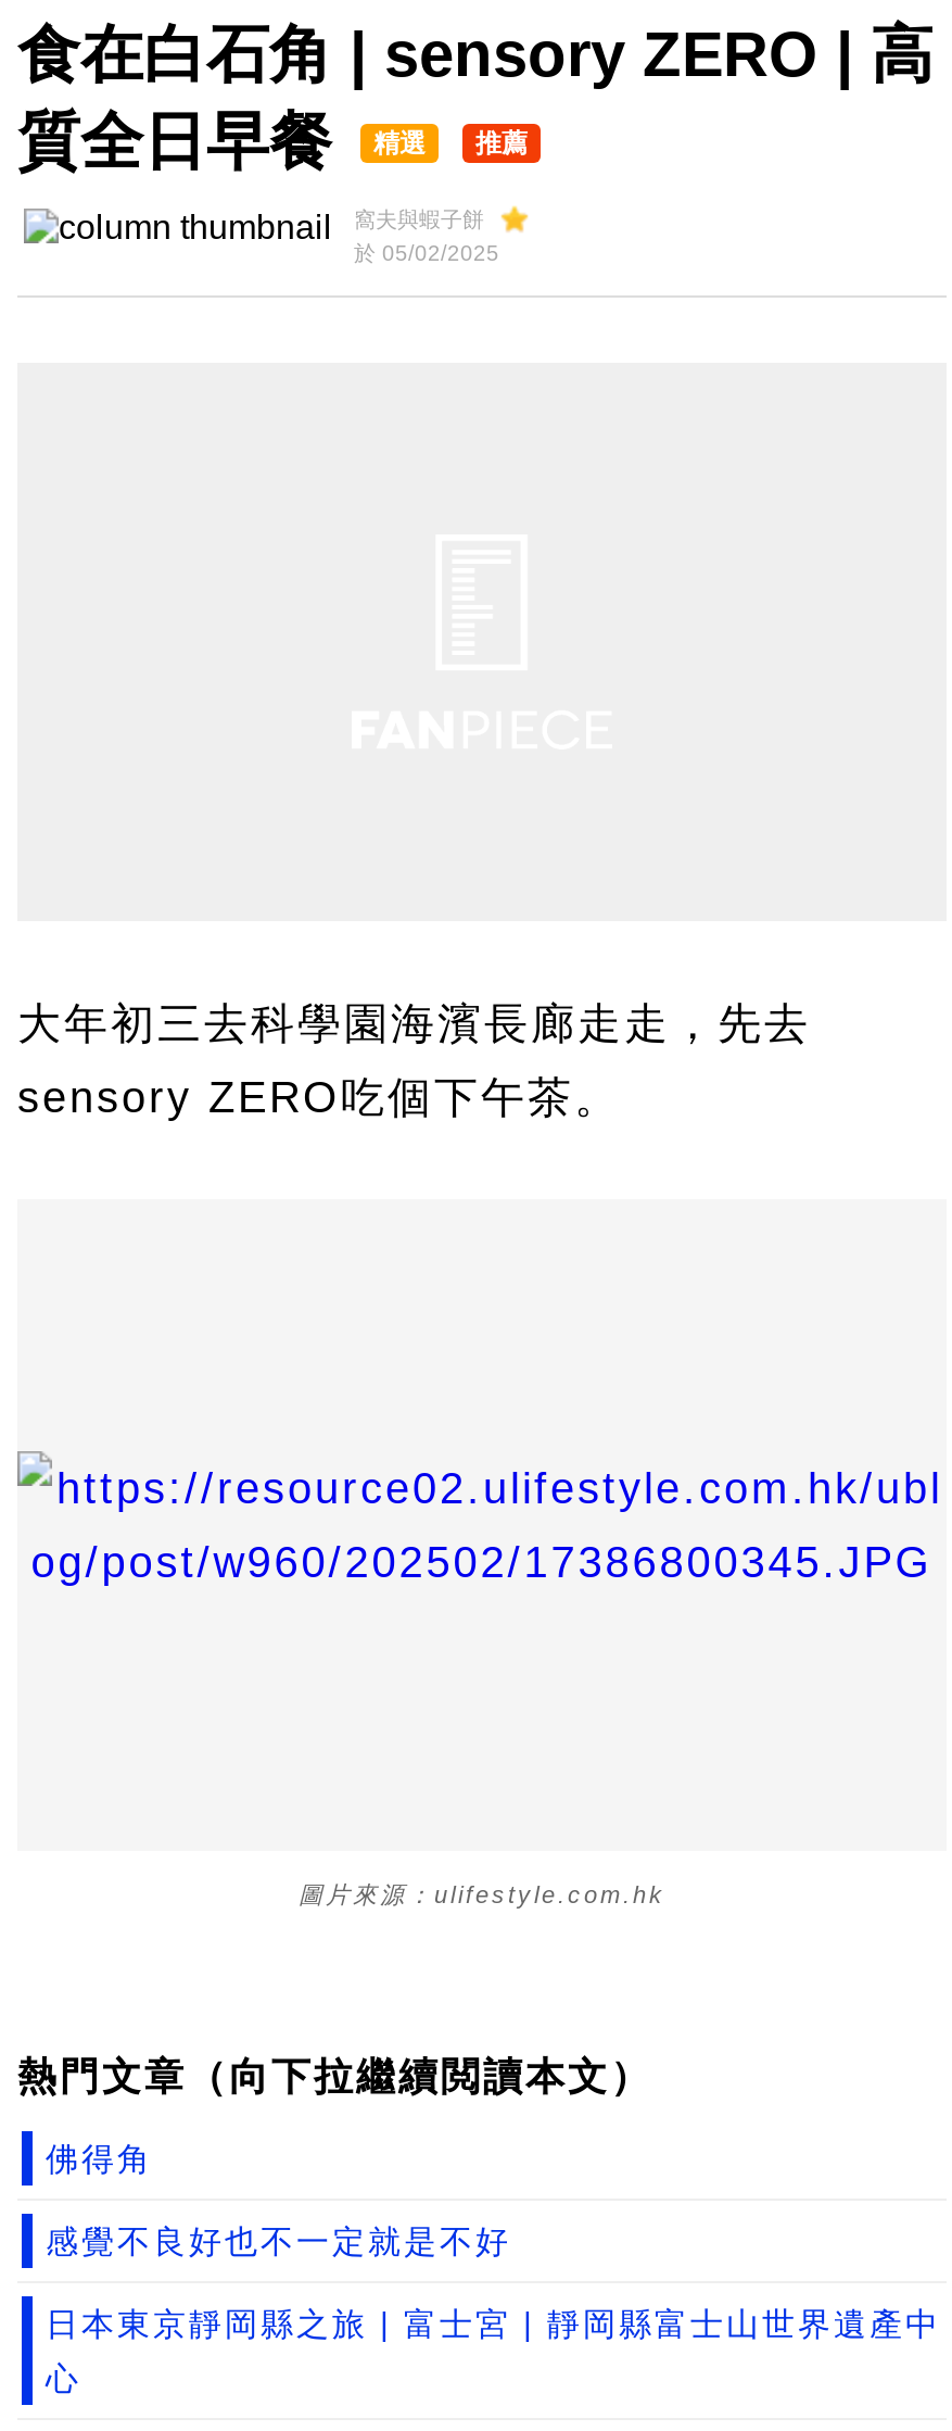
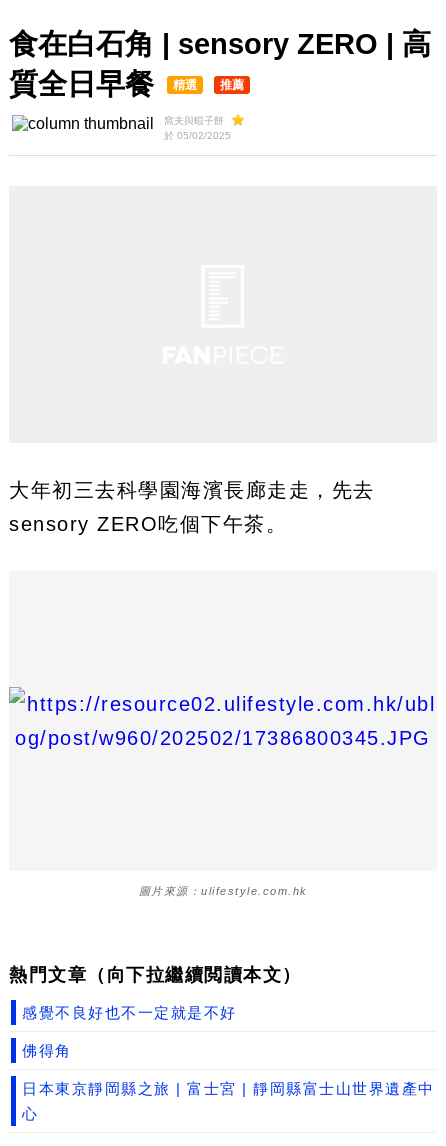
moved [46,2140,153,2177] -> [22,1042,71,1059]: 佛得角
moved [46,2222,511,2259] -> [22,1004,236,1021]: 感覺不良好也不一定就是不好

